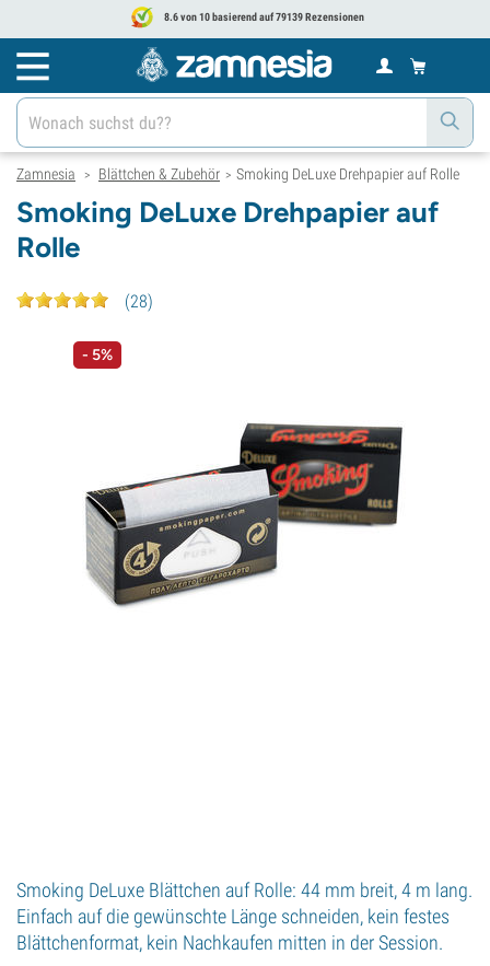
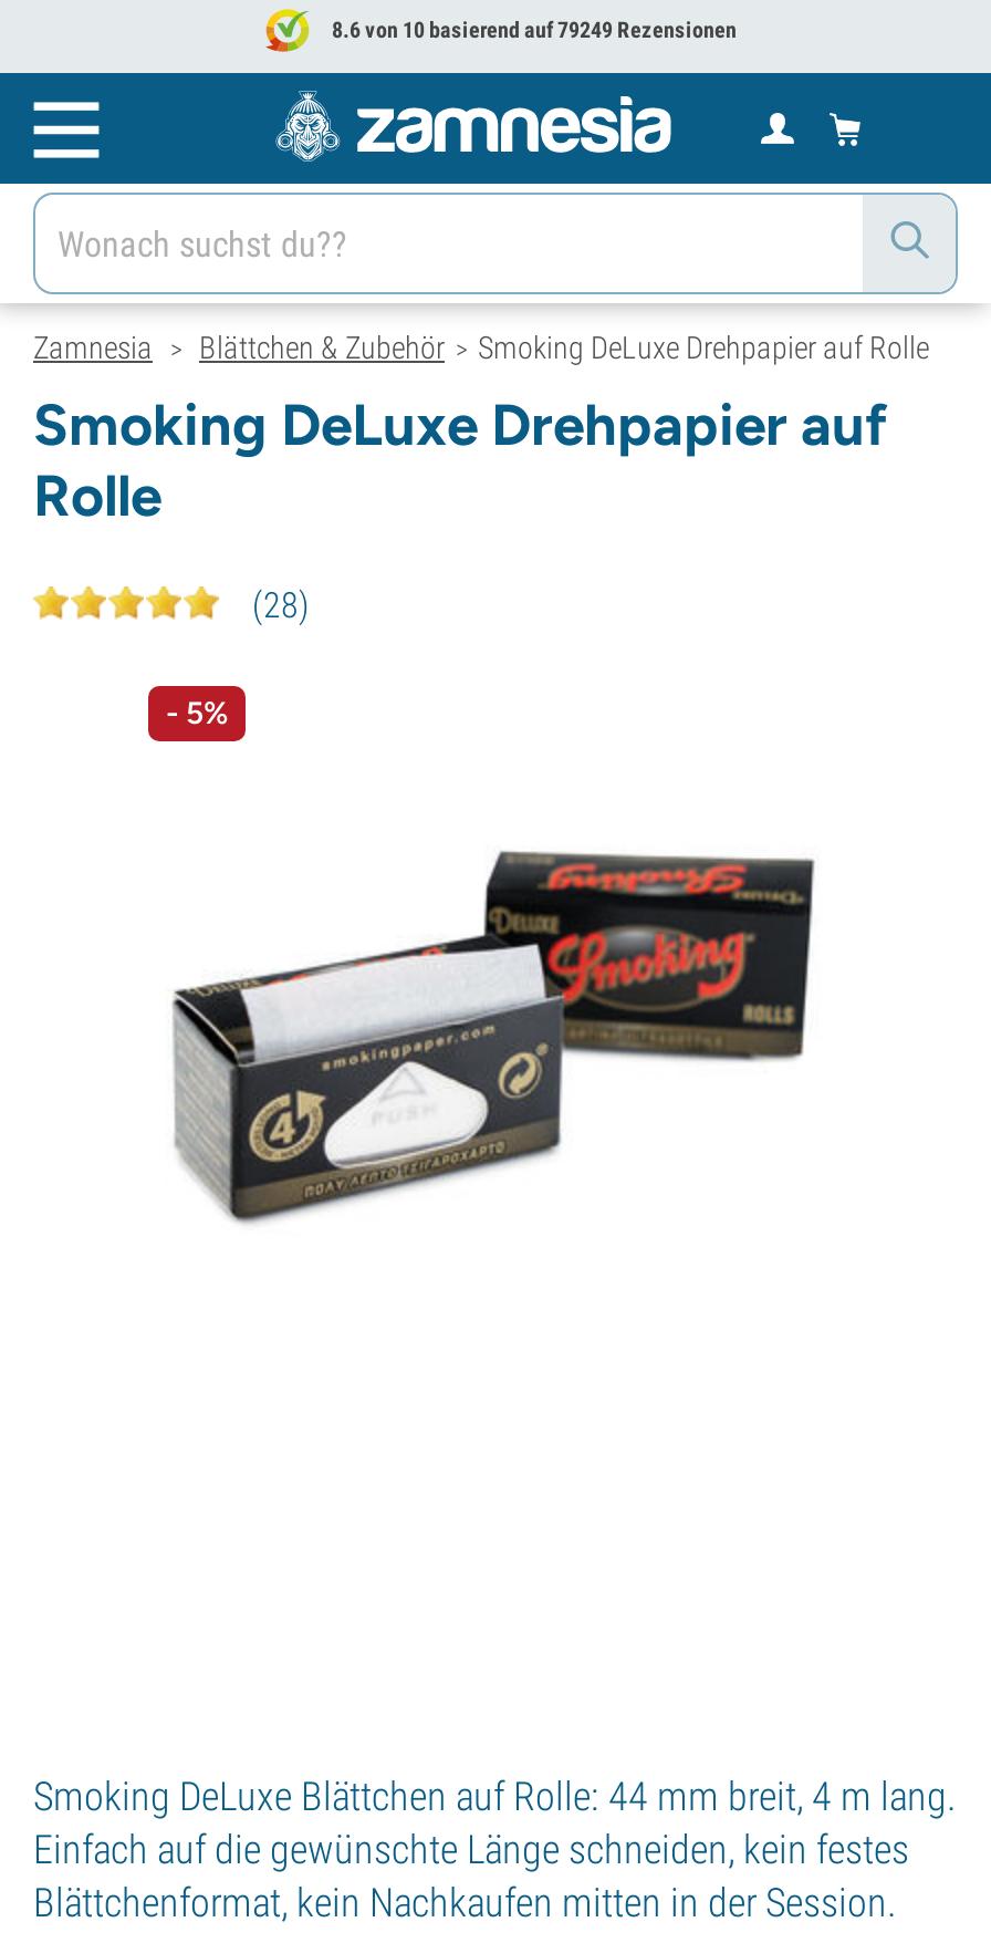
[162,11,364,23] 8.6 von 10 basierend auf 79139 Rezensionen -> [327,17,737,42] 8.6 von 10 basierend auf 79249 Rezensionen

